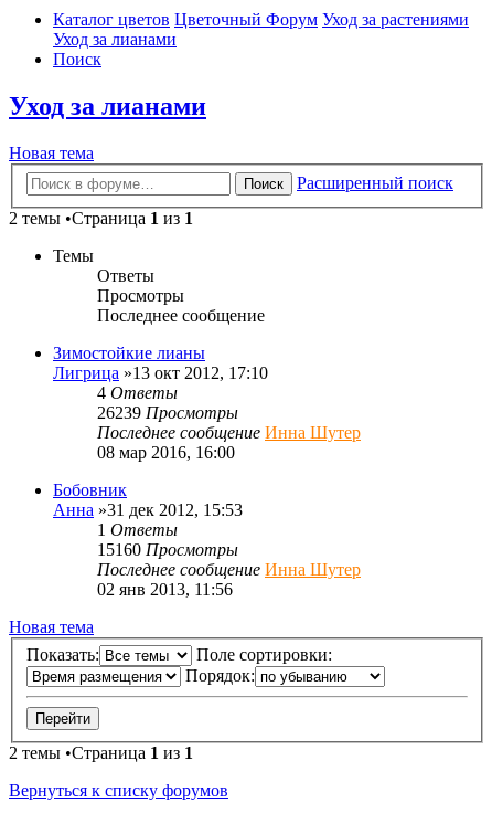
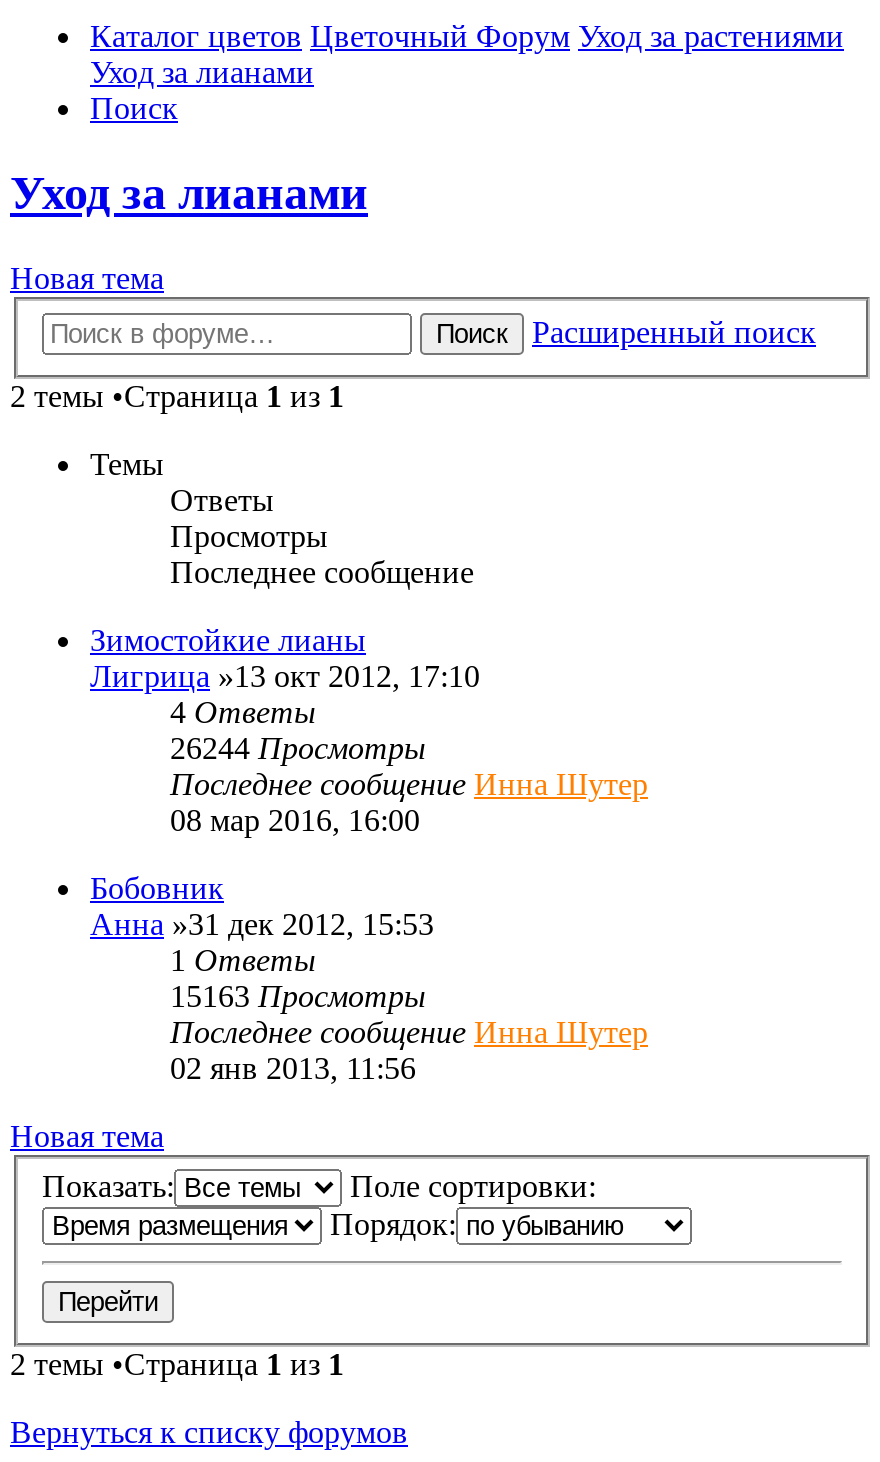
[97,403,238,422] 26239 Просмотры -> [170,731,426,765] 26244 Просмотры
[97,540,238,559] 15160 Просмотры -> [170,979,426,1013] 15163 Просмотры

